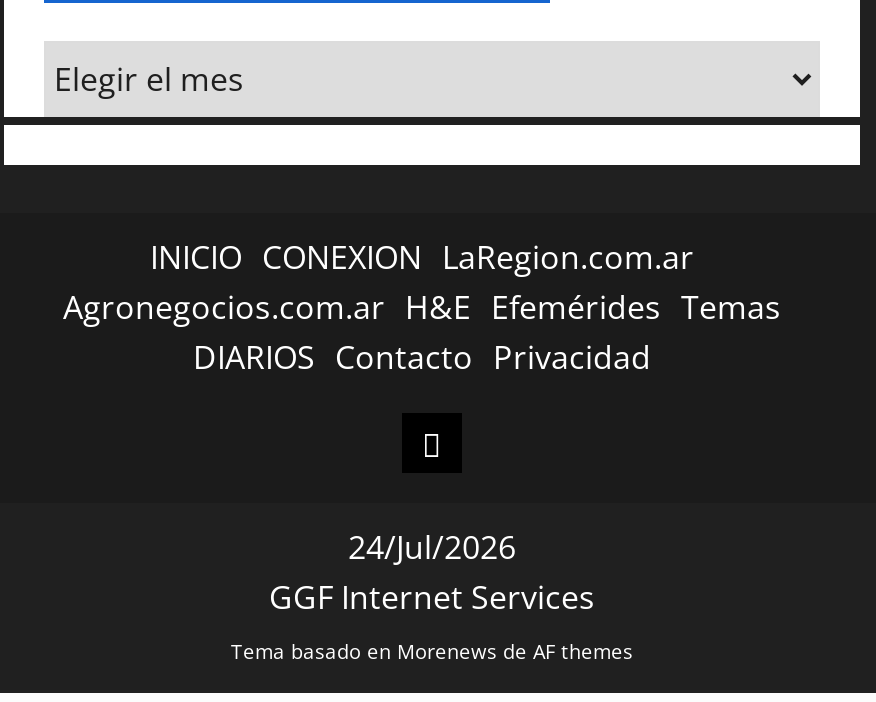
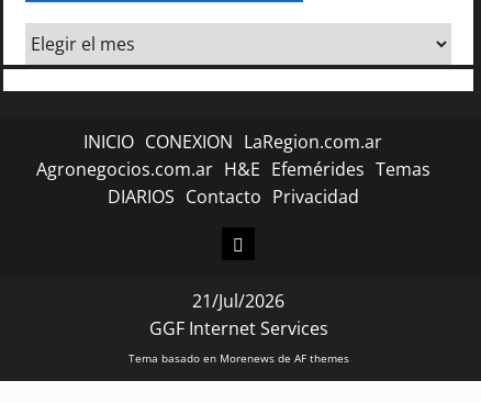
[348,525,516,569] 24/Jul/2026 -> [192,289,284,313] 21/Jul/2026

